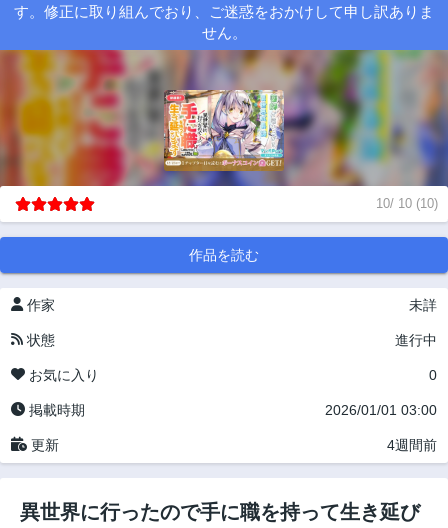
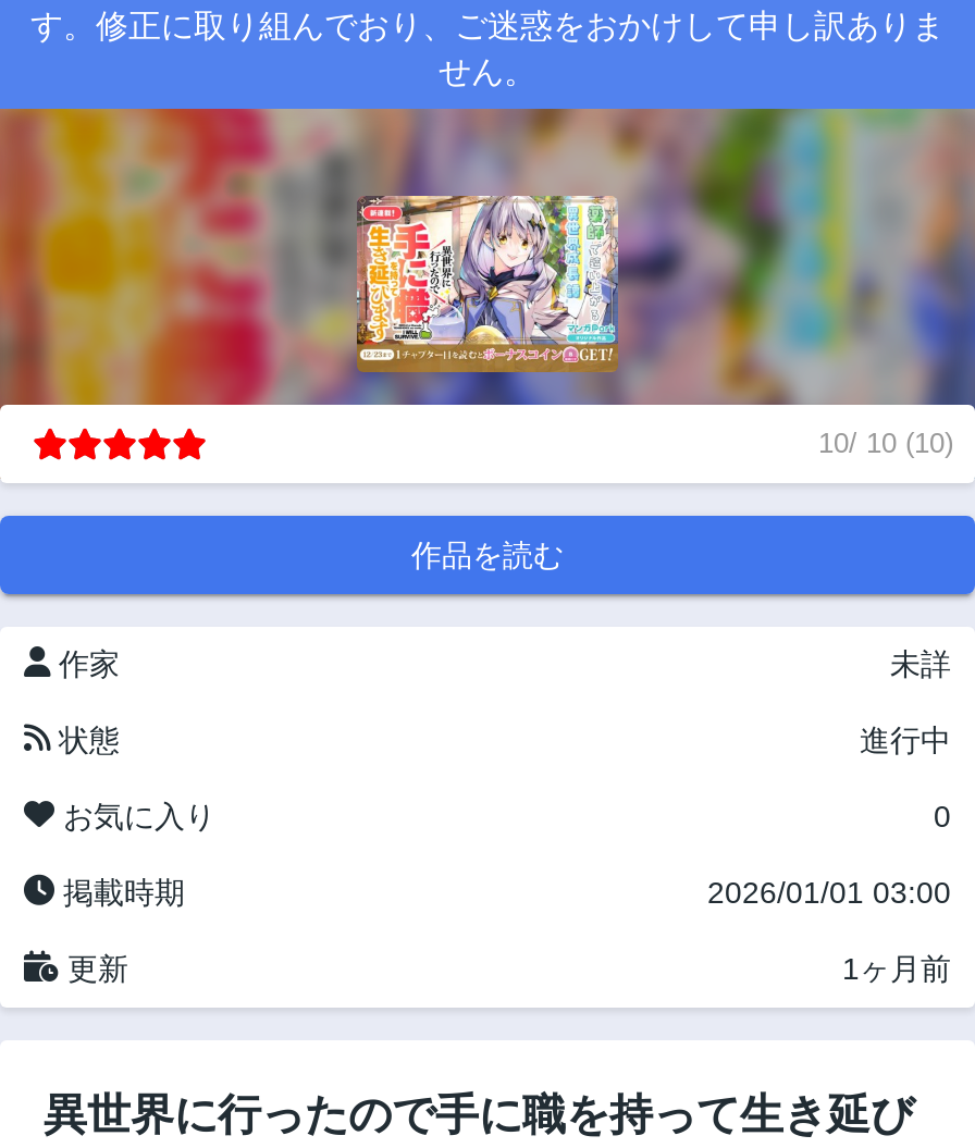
[387,437,437,453] 4週間前 -> [842,952,951,987] 1ヶ月前

